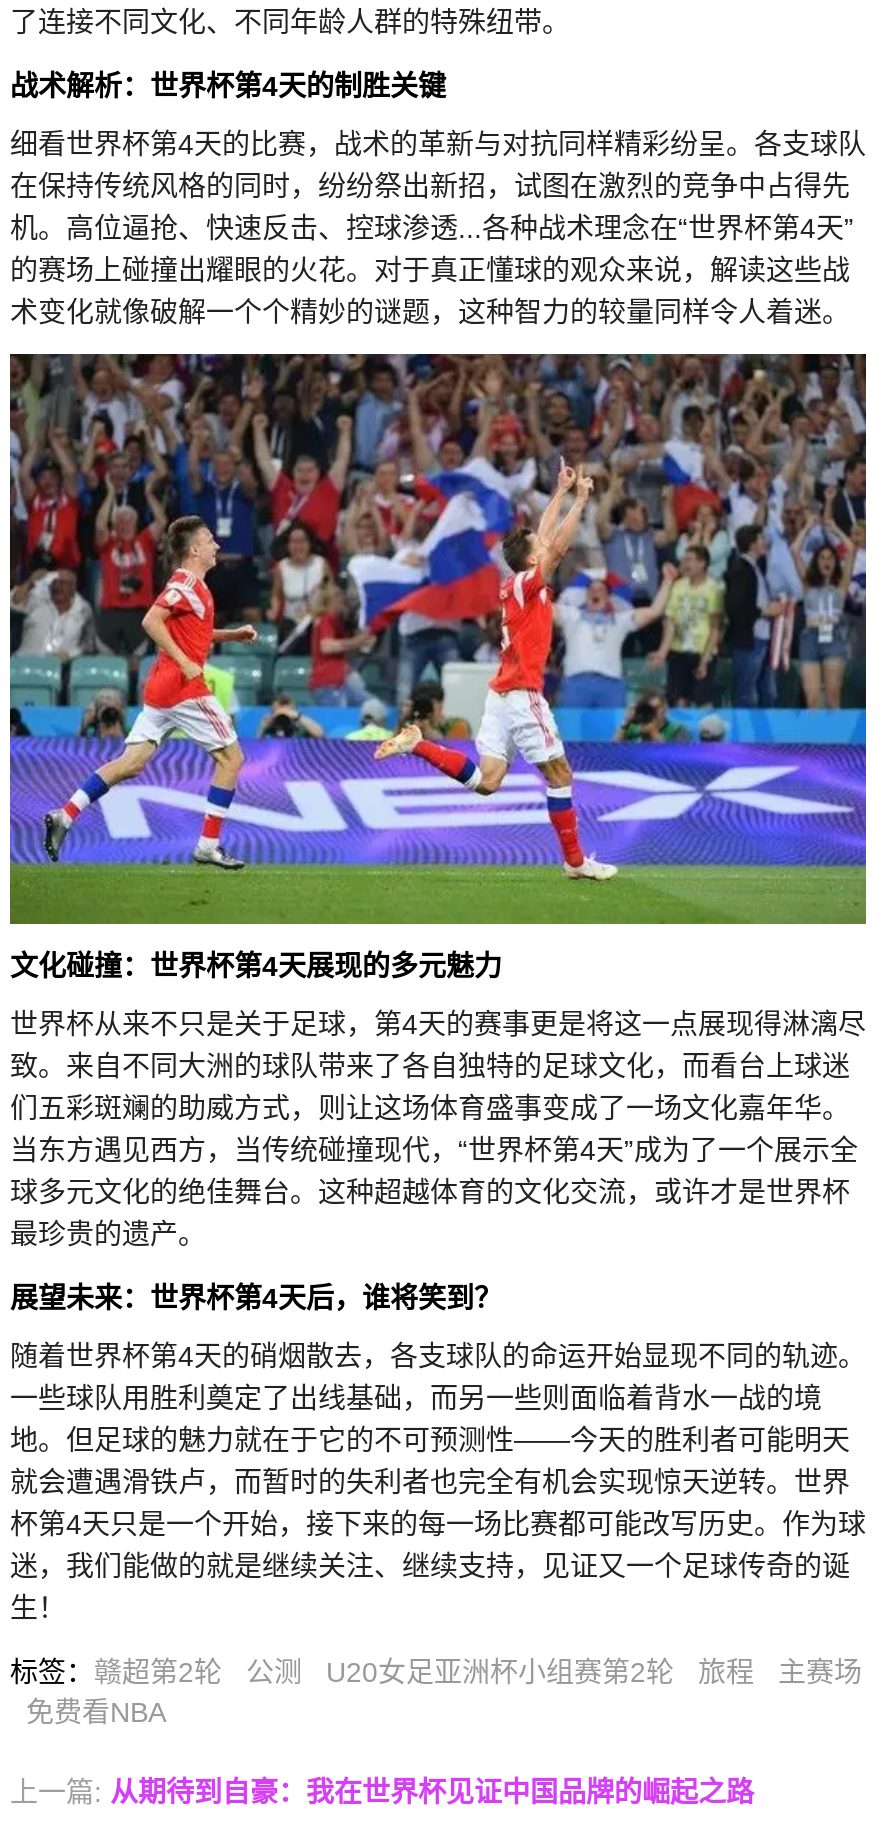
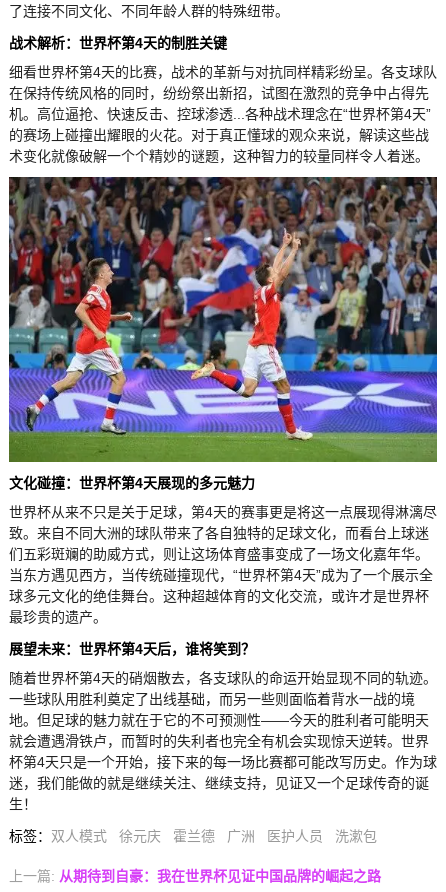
[10,1656,862,1728] 标签：赣超第2轮 | 公测 | U20女足亚洲杯小组赛第2轮 | 旅程 | 主赛场 | 免费看NBA -> [9,828,377,844] 标签：双人模式 | 徐元庆 | 霍兰德 | 广洲 | 医护人员 | 洗漱包

